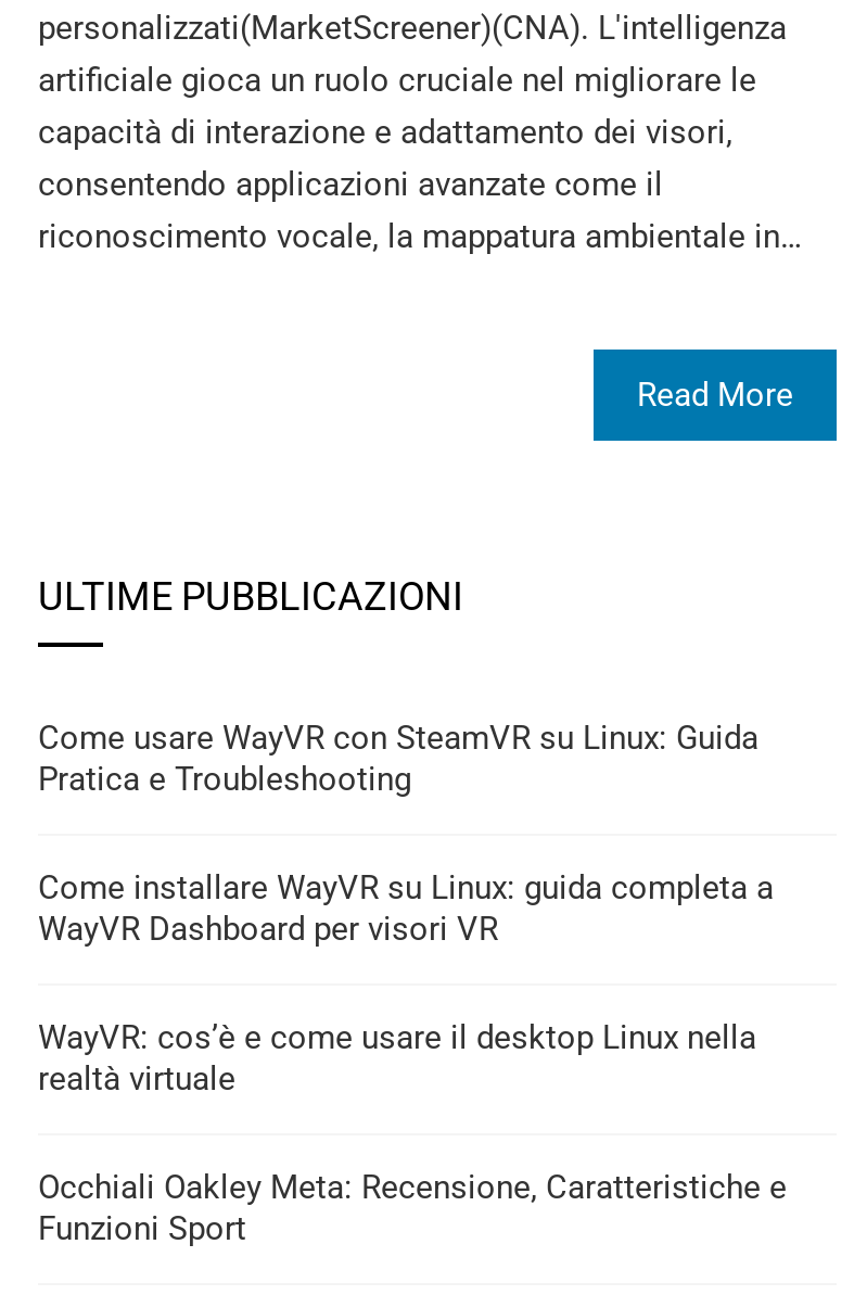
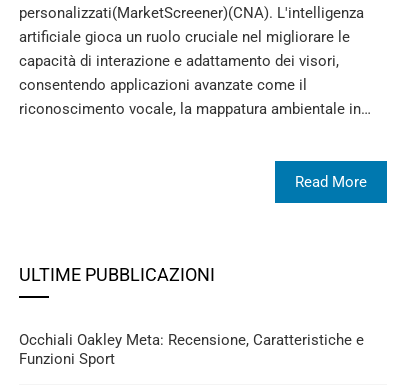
[38,719,774,1099] Come usare WayVR con SteamVR su Linux: Guida | Pratica e Troubleshooting | Come installare WayVR su Linux: guida completa a | WayVR Dashboard per visori VR | WayVR: cos’è e come usare il desktop Linux nella | realtà virtuale -> none

